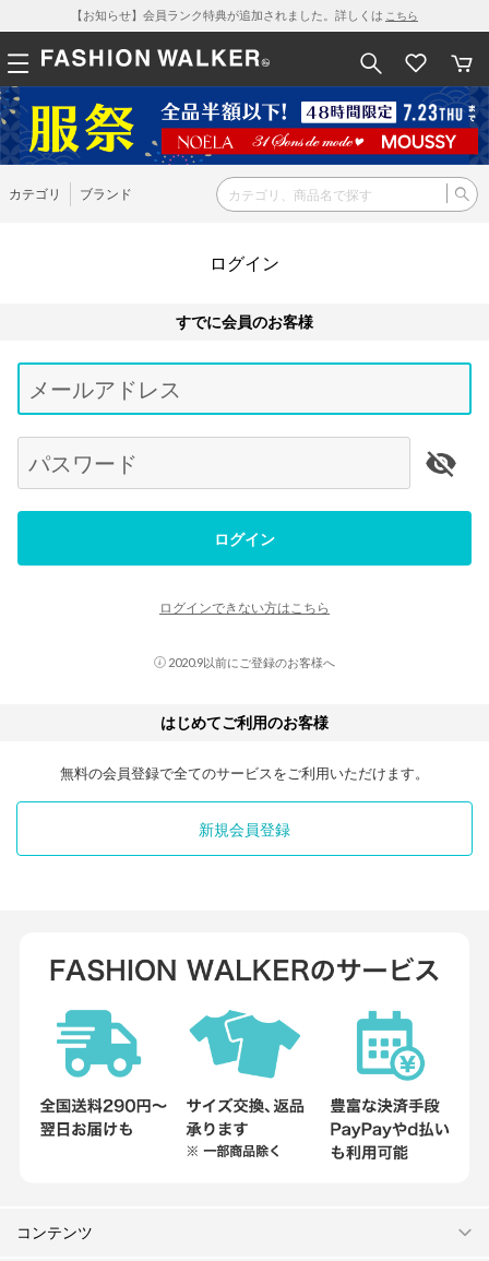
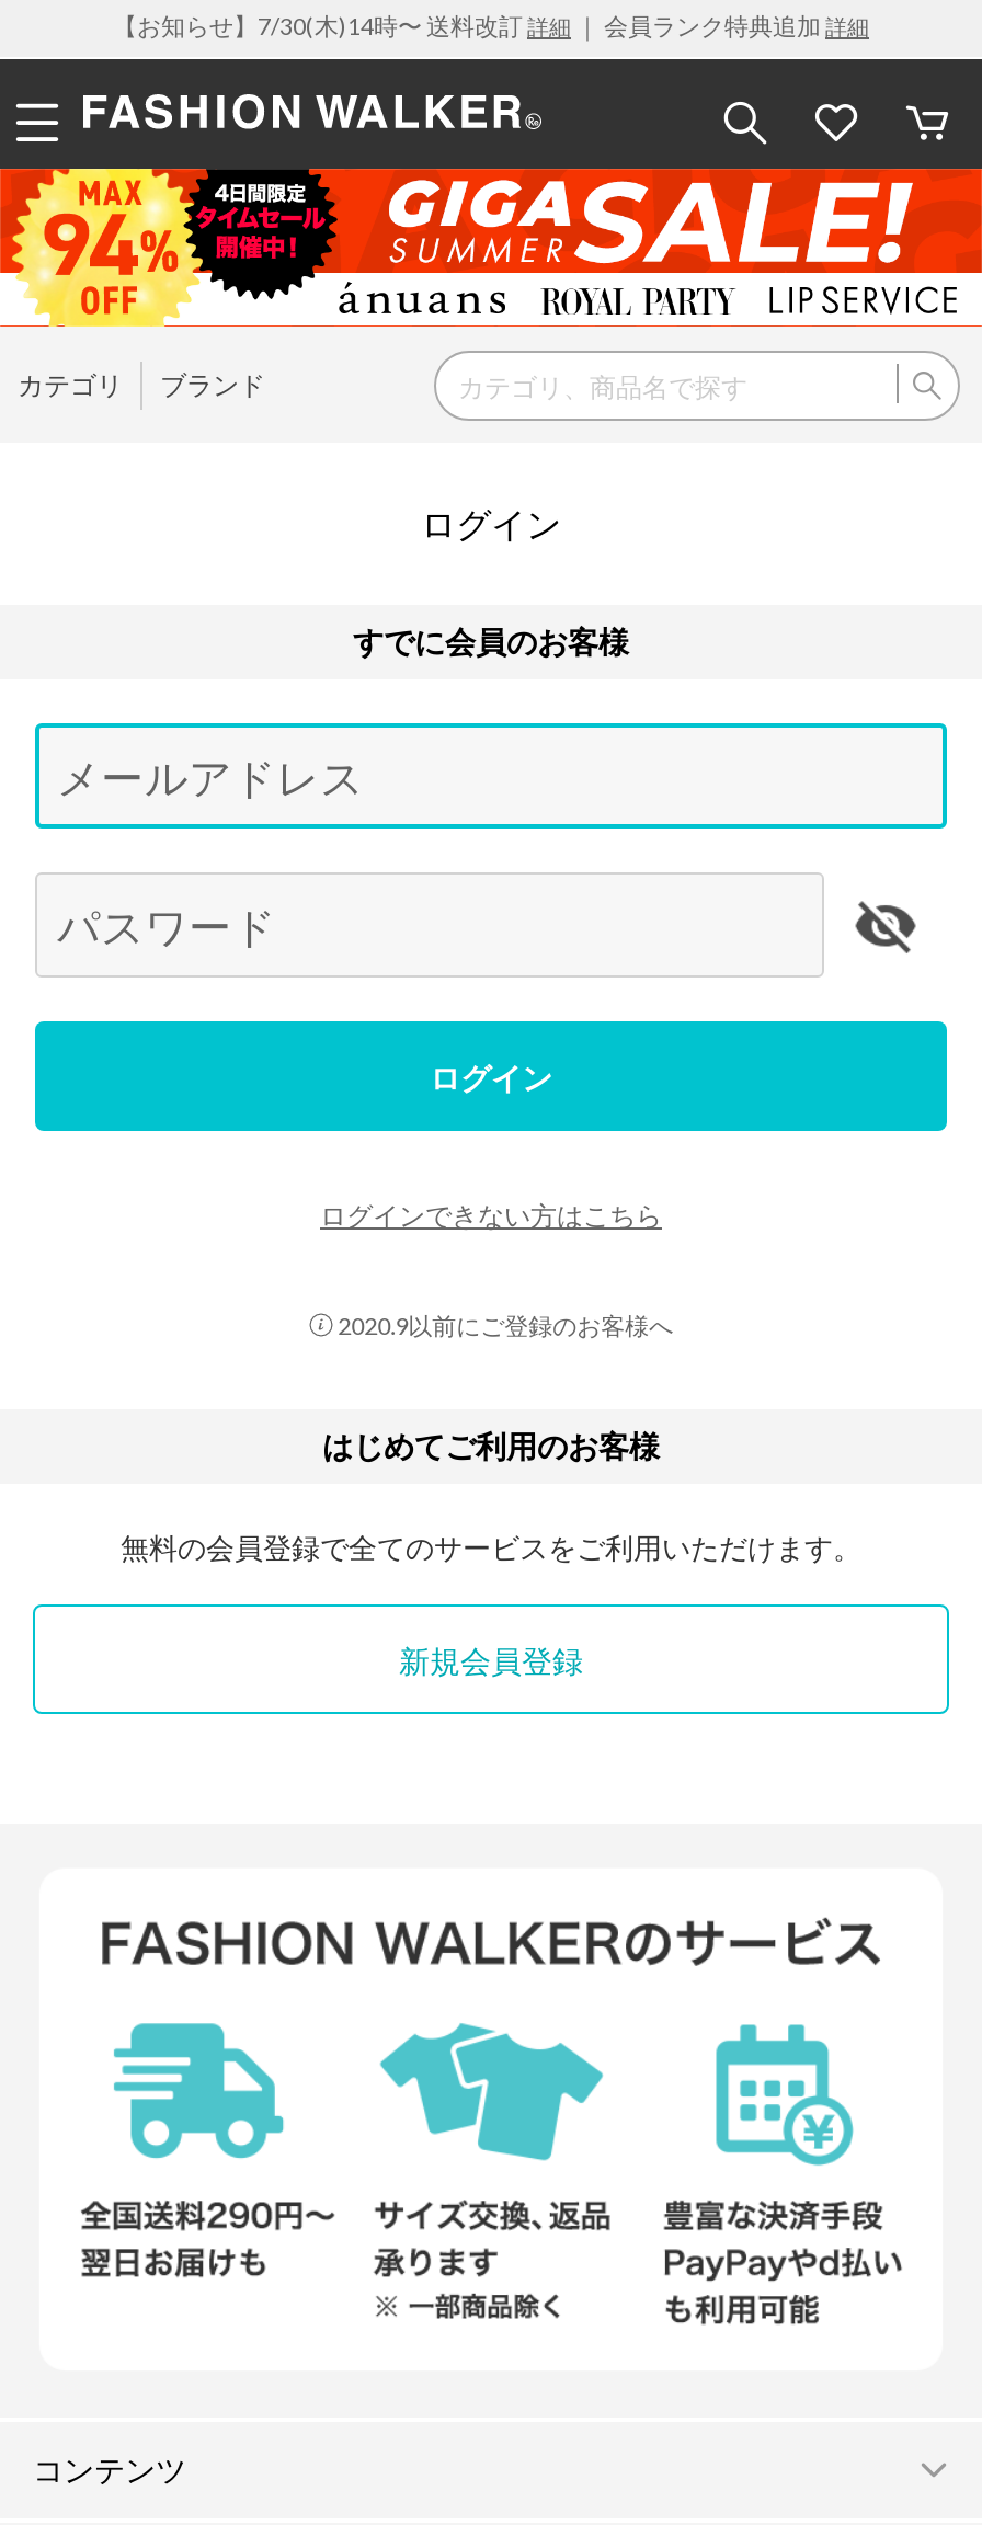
[71,8,418,22] 【お知らせ】会員ランク特典が追加されました。詳しくはこちら -> [113,11,869,39] 【お知らせ】7/30(木)14時〜 送料改訂詳細｜ 会員ランク特典追加詳細
[3,86,486,166] [image] -> [7,167,975,329] [image]

